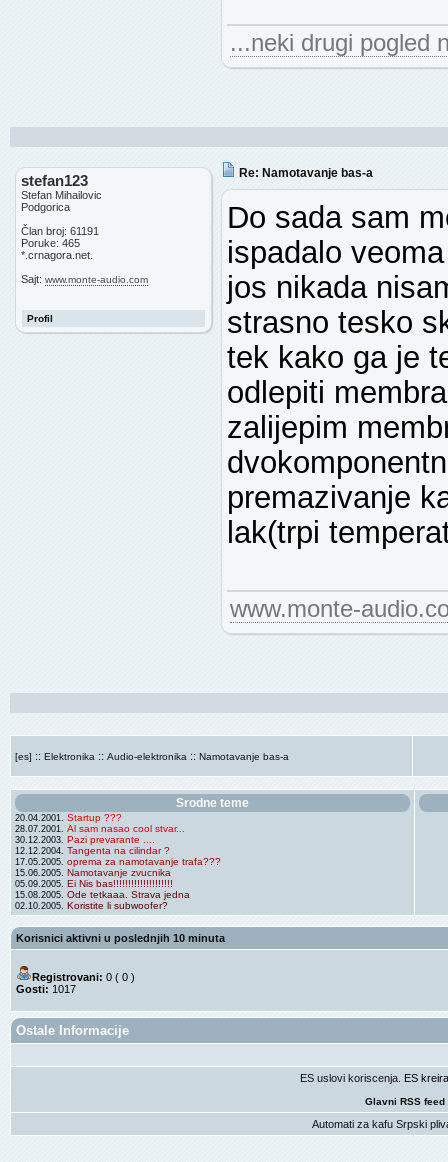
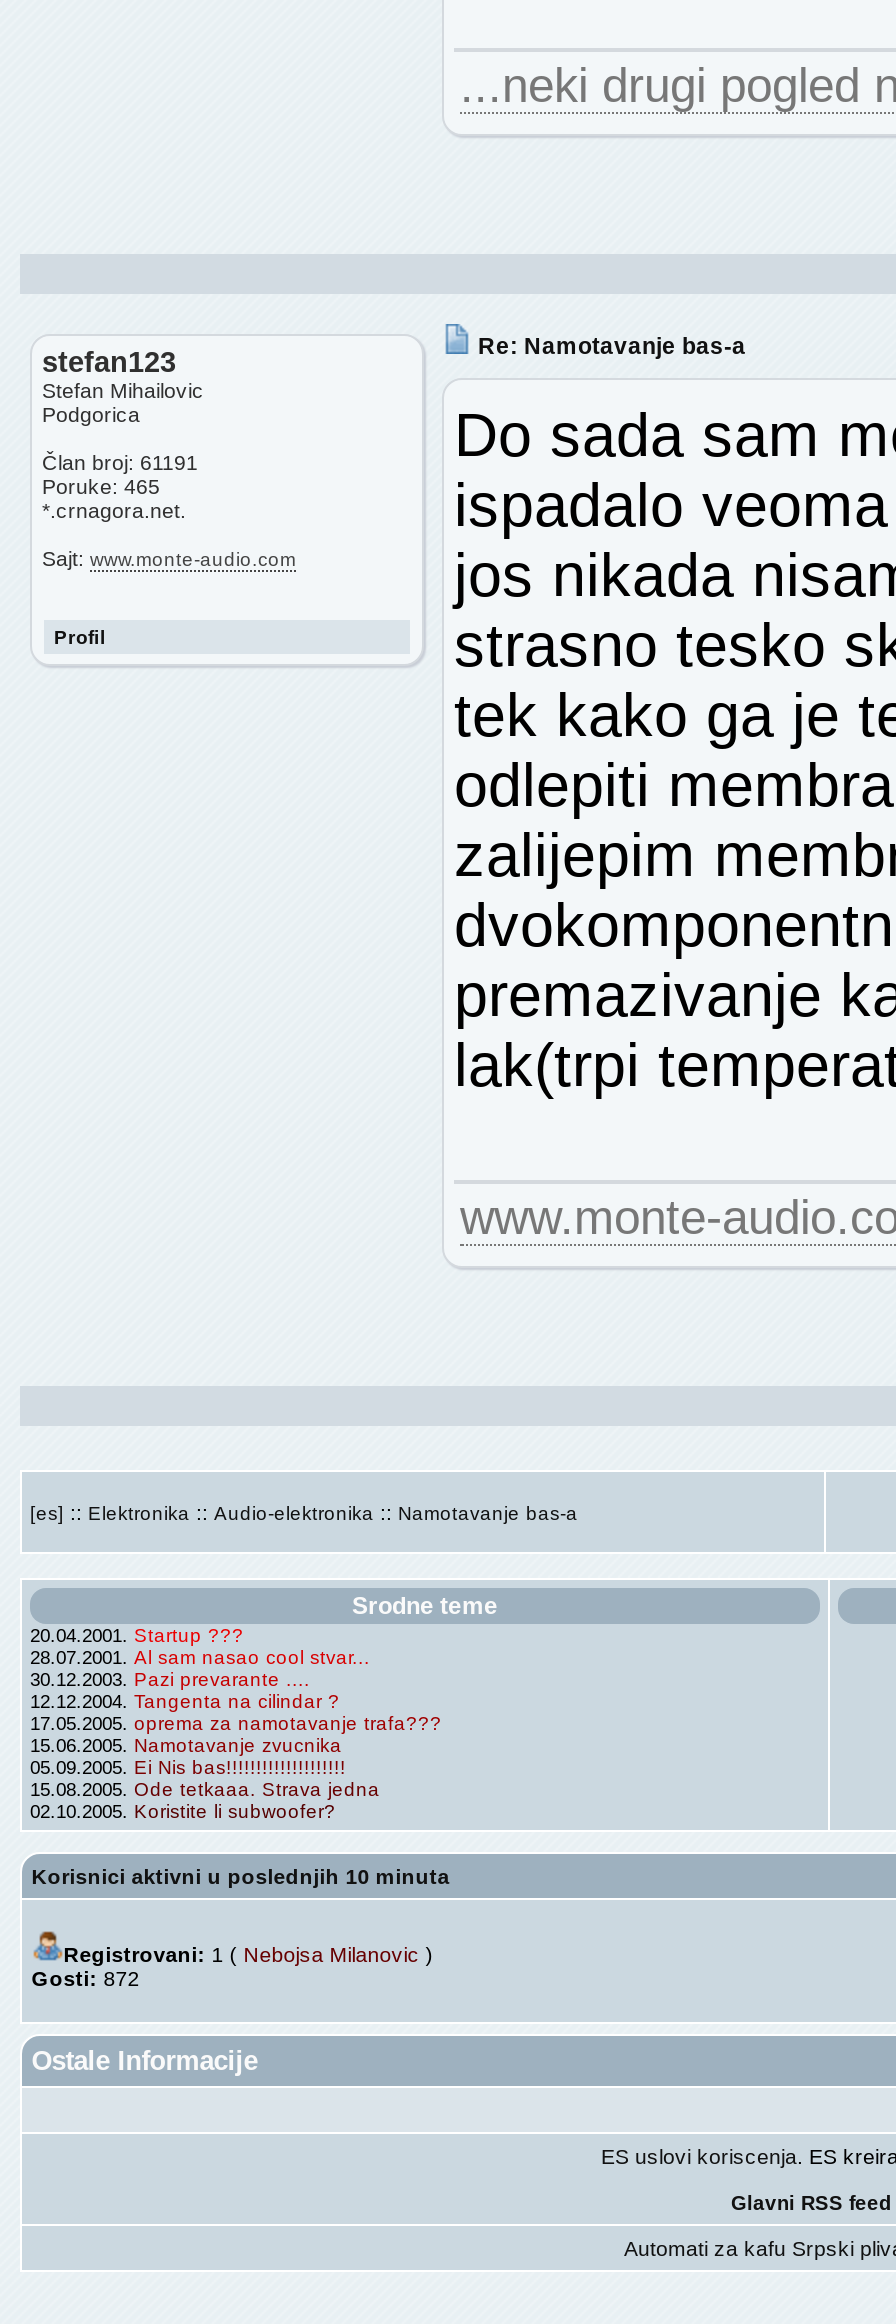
[16,971,135,995] Registrovani: 0 ( 0 ) | Gosti:1017 -> [32,1943,434,1991] Registrovani: 1 (Nebojsa Milanovic) | Gosti:872

